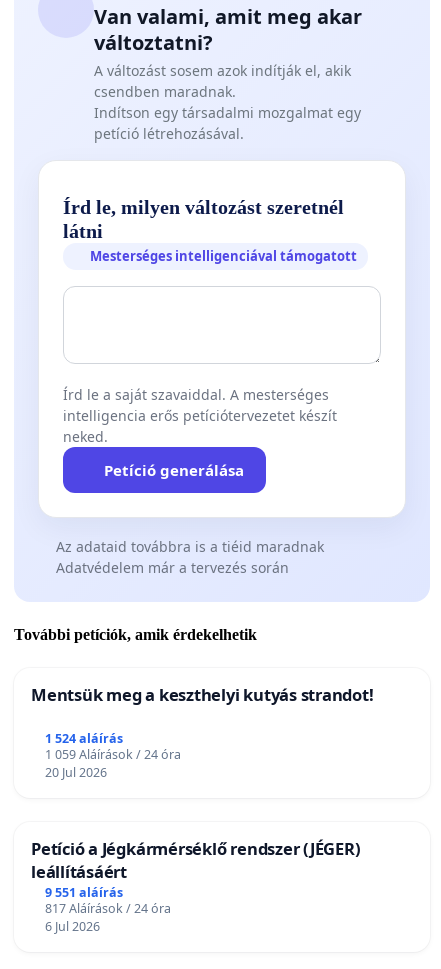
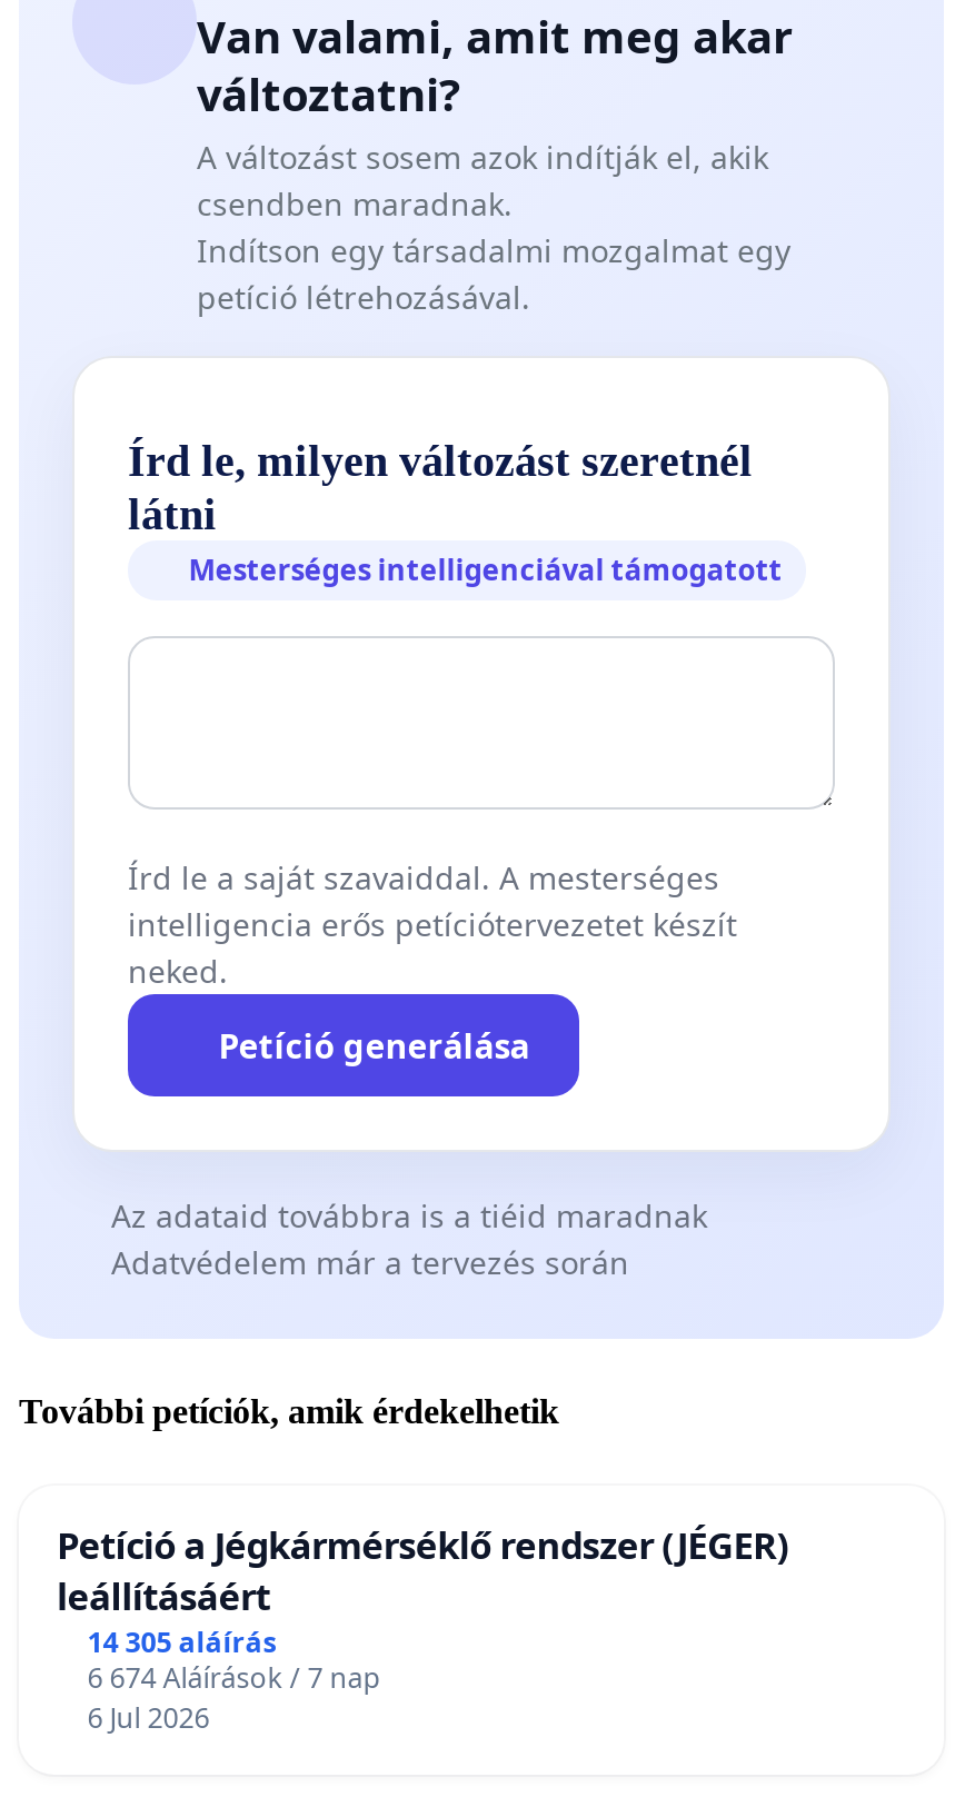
[31,683,373,781] Mentsük meg a keszthelyi kutyás strandot! | 1 524 aláírás | 1 059 Aláírások / 24 óra | 20 Jul 2026 -> none
[45,883,123,900] 9 551 aláírás -> [87,1623,276,1661] 14 305 aláírás
[45,899,171,916] 817 Aláírások / 24 óra -> [87,1658,381,1696] 6 674 Aláírások / 7 nap

